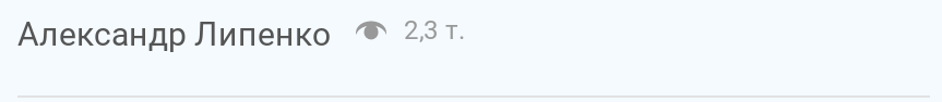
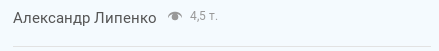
[404,15,465,45] 2,3 т. -> [190,9,218,23] 4,5 т.

